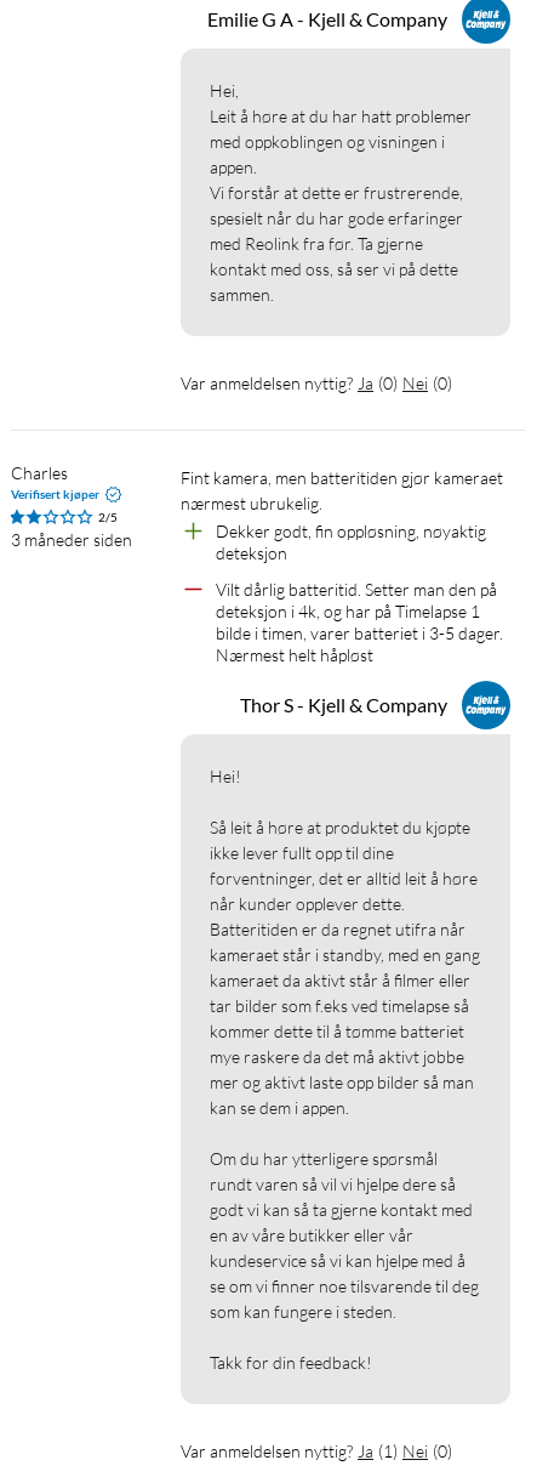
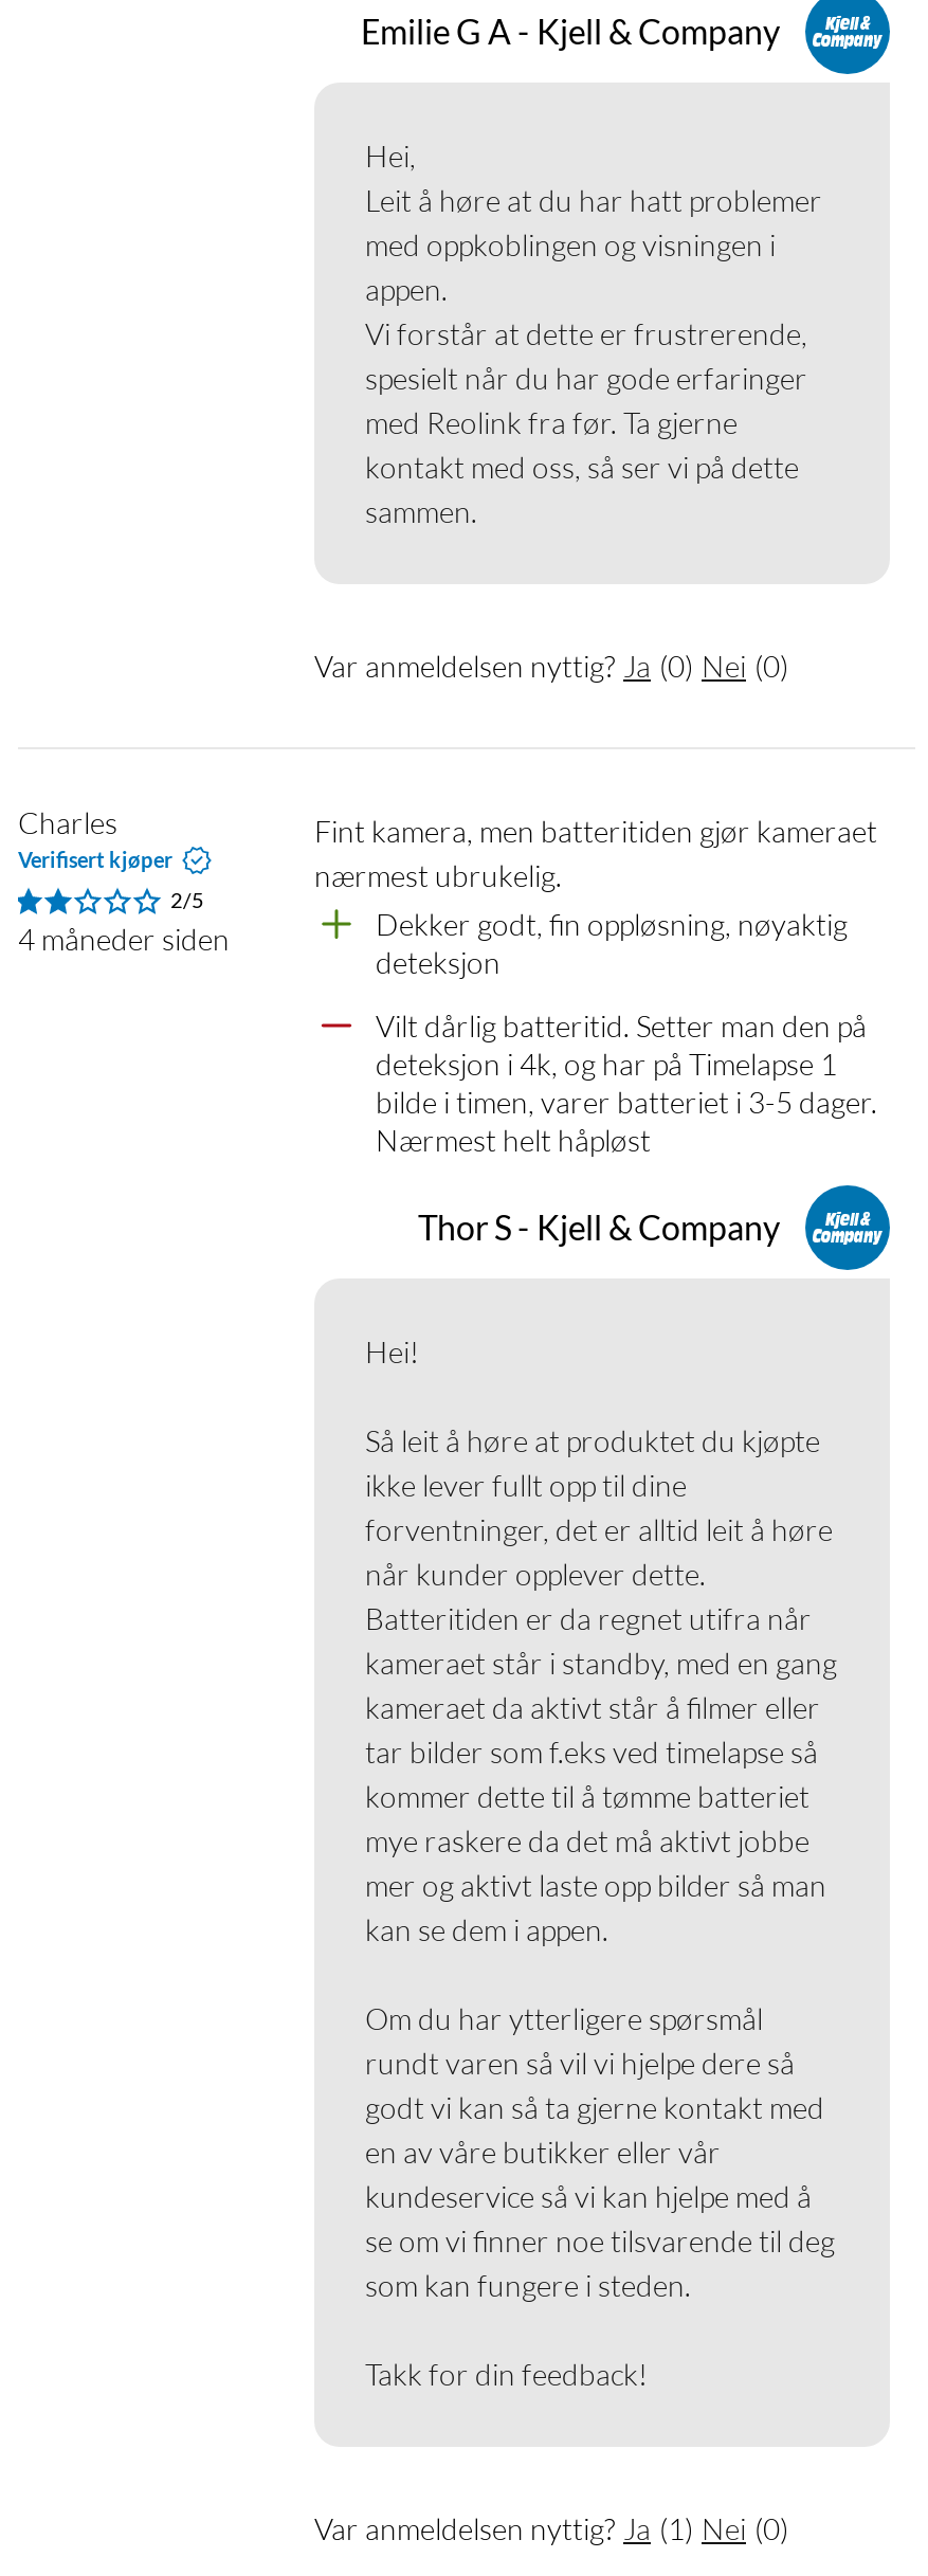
[11,529,132,549] 3 måneder siden -> [18,922,230,958] 4 måneder siden

